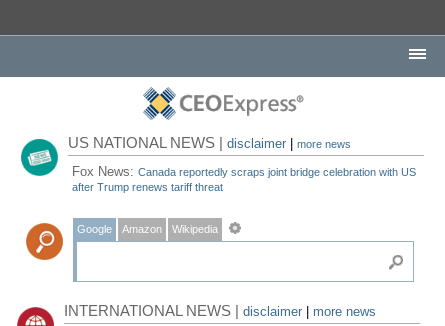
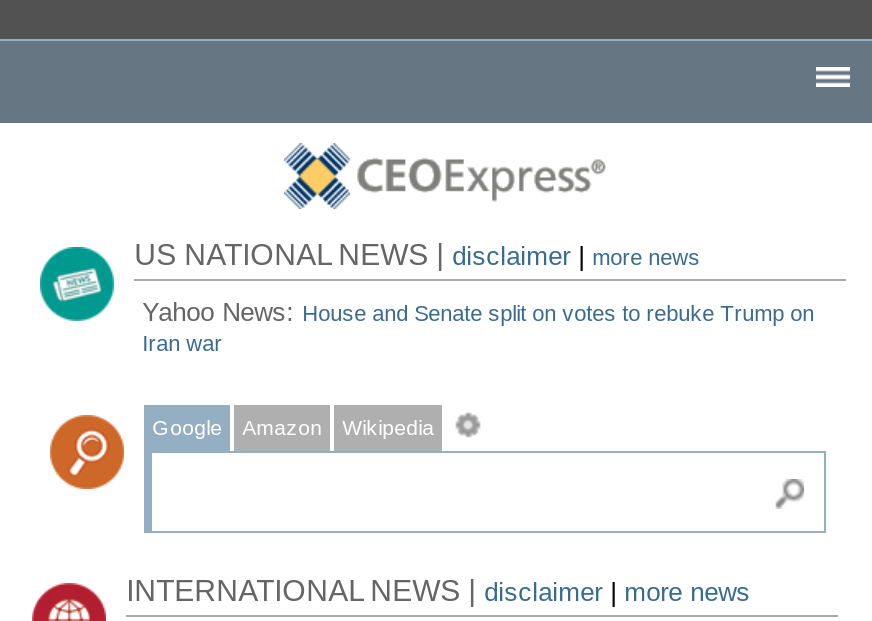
[72,164,416,193] Fox News: Canada reportedly scraps joint bridge celebration with US | after Trump renews tariff threat -> [142,297,814,355] Yahoo News: House and Senate split on votes to rebuke Trump on | Iran war

